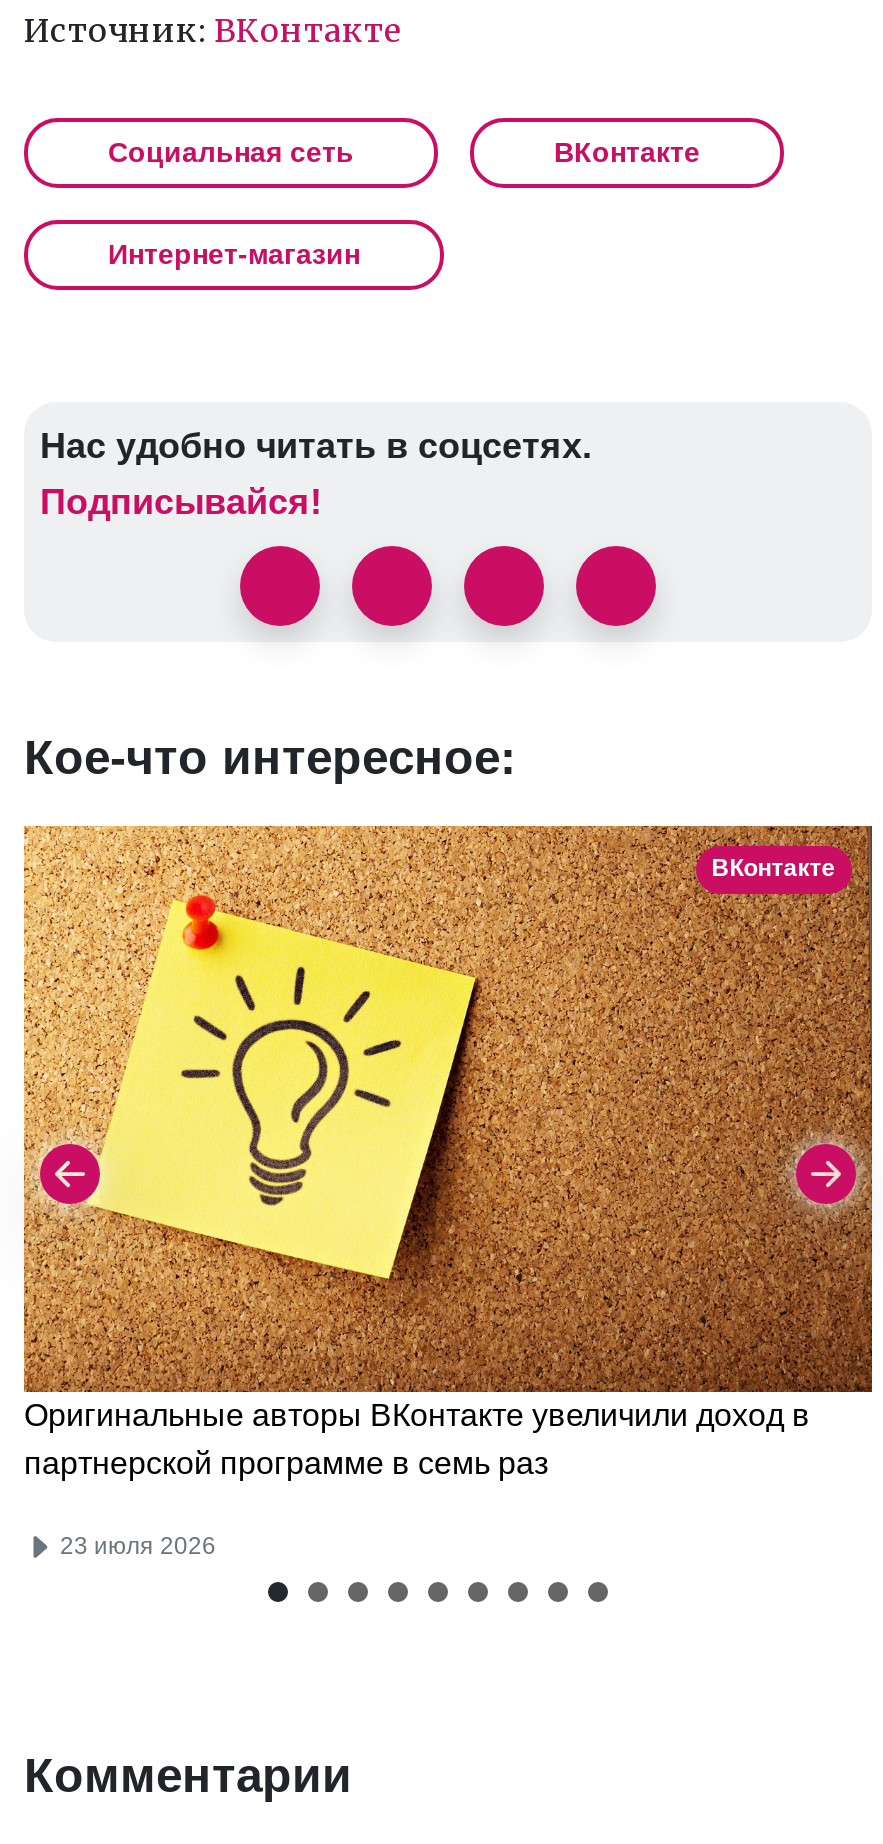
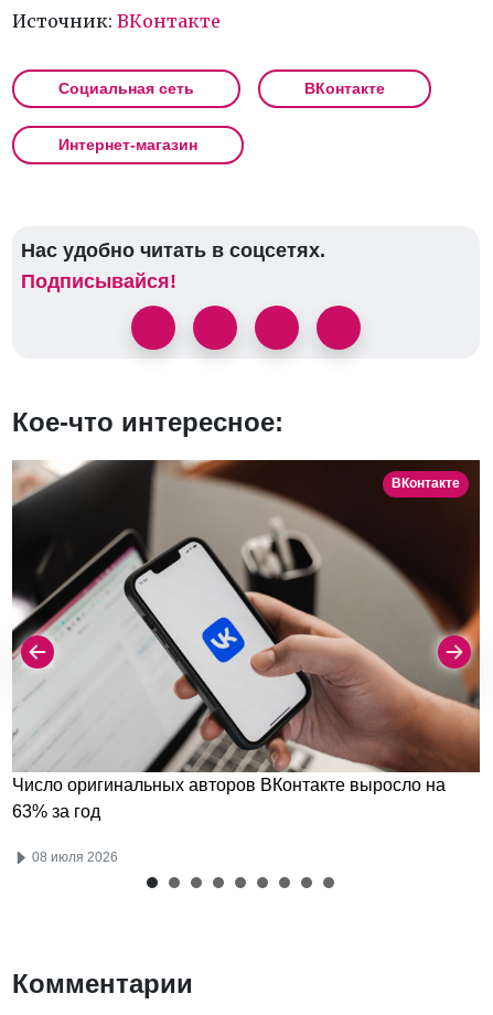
[22,824,872,1479] [image] | Оригинальные авторы ВКонтакте увеличили доход в | партнерской программе в семь раз -> [11,459,480,820] [image] | Число оригинальных авторов ВКонтакте выросло на | 63% за год
[54,1531,216,1559] 23 июля 2026 -> [29,849,118,865] 08 июля 2026

